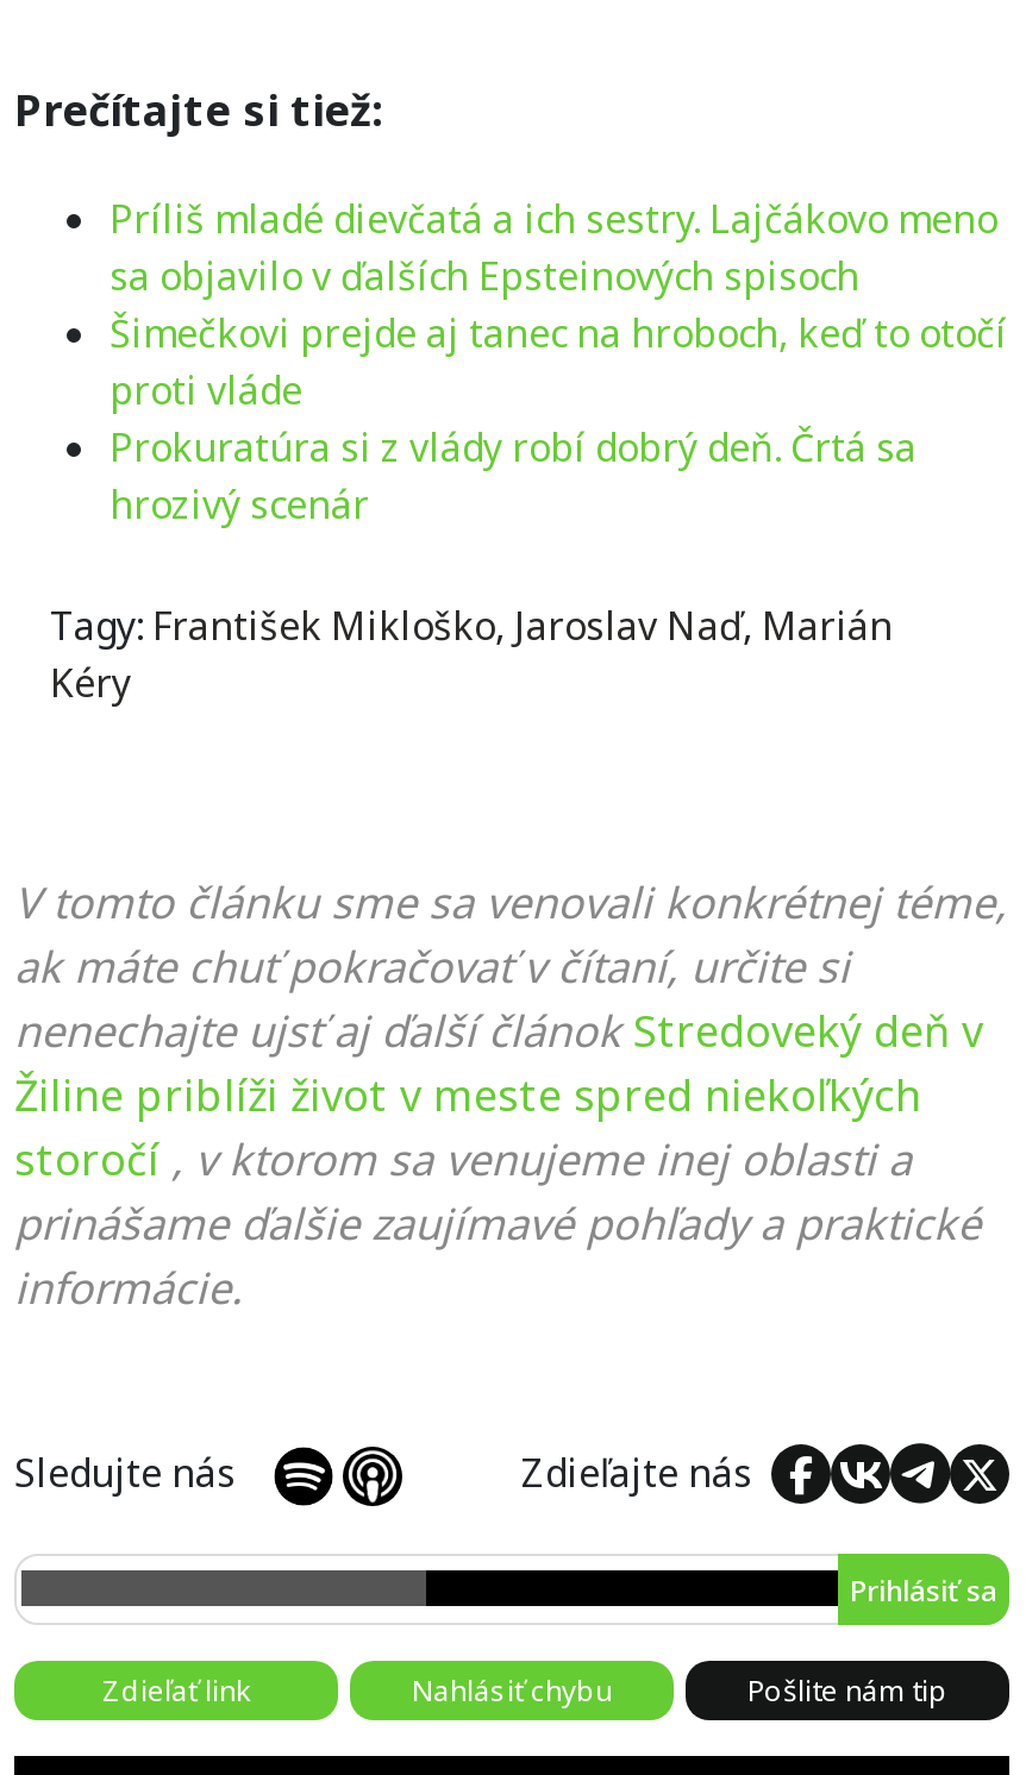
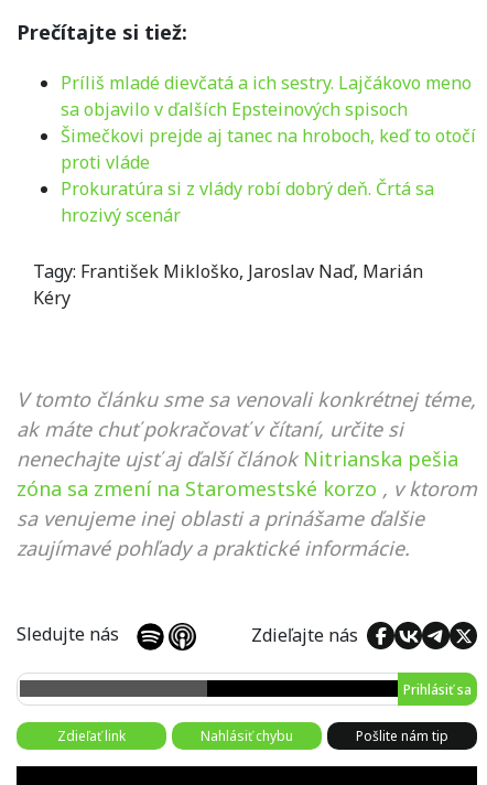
[14,1002,983,1316] nenechajte ujsť aj ďalší článok Stredoveký deň v | Žiline priblíži život v meste spred niekoľkých | storočí , v ktorom sa venujeme inej oblasti a | prinášame ďalšie zaujímavé pohľady a praktické | informácie. -> [17,446,477,562] nenechajte ujsť aj ďalší článok Nitrianska pešia | zóna sa zmení na Staromestské korzo , v ktorom | sa venujeme inej oblasti a prinášame ďalšie | zaujímavé pohľady a praktické informácie.

